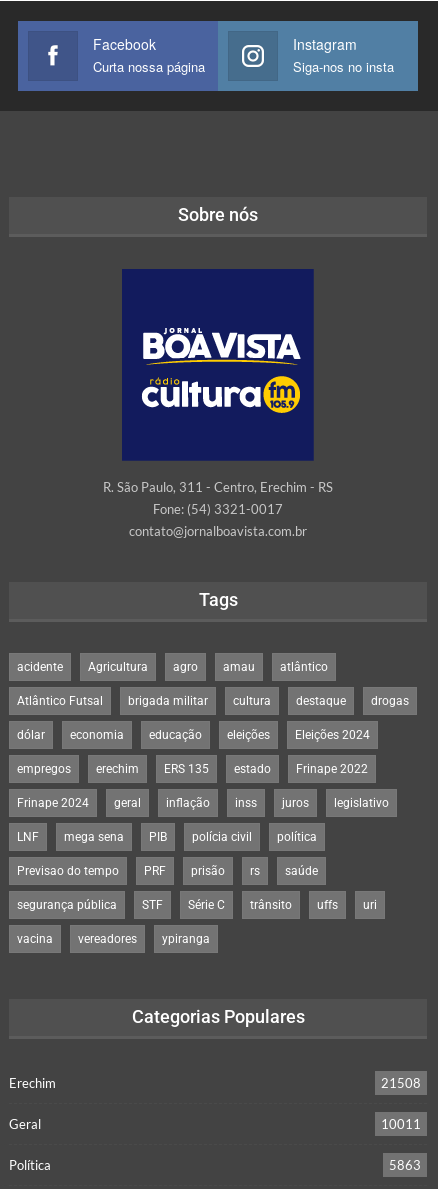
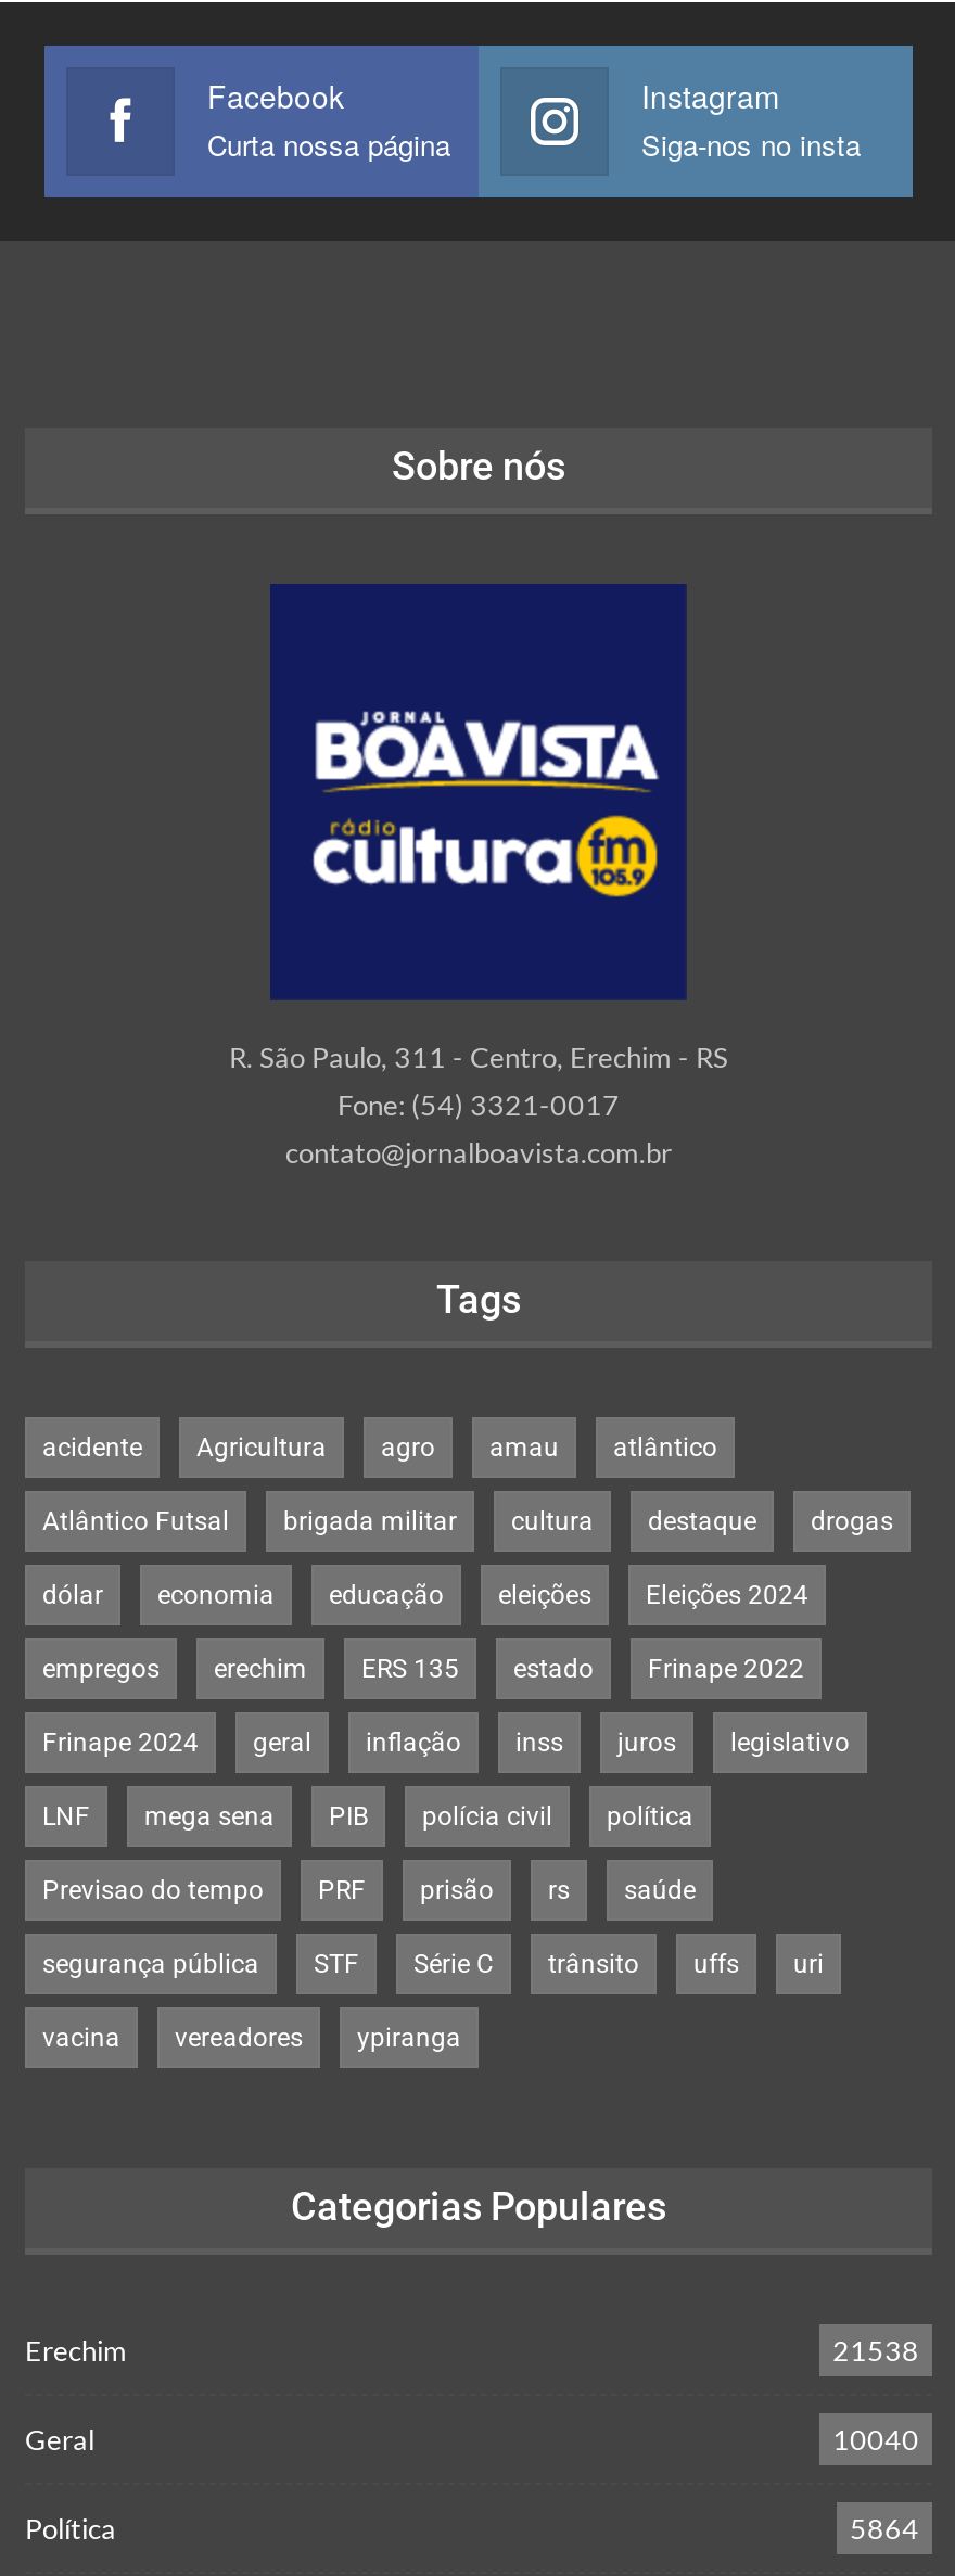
[381,1075,421,1091] 21508 -> [832,2332,919,2367] 21538
[381,1116,421,1132] 10011 -> [832,2421,919,2456] 10040
[389,1157,421,1173] 5863 -> [850,2510,919,2545] 5864

